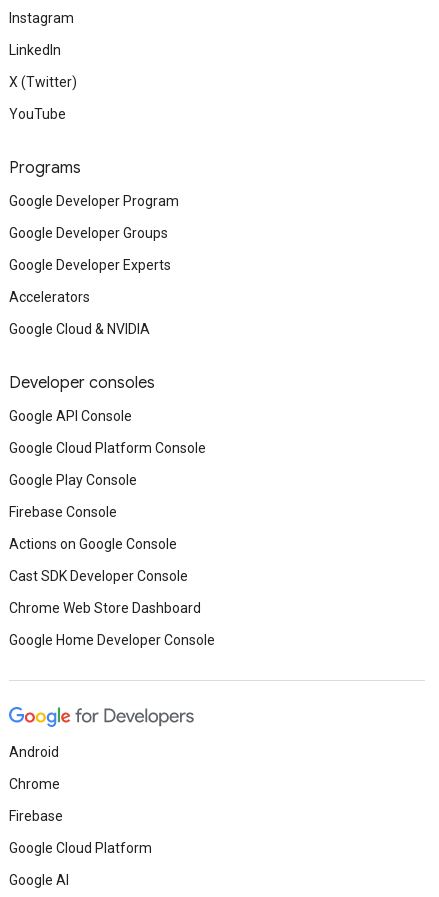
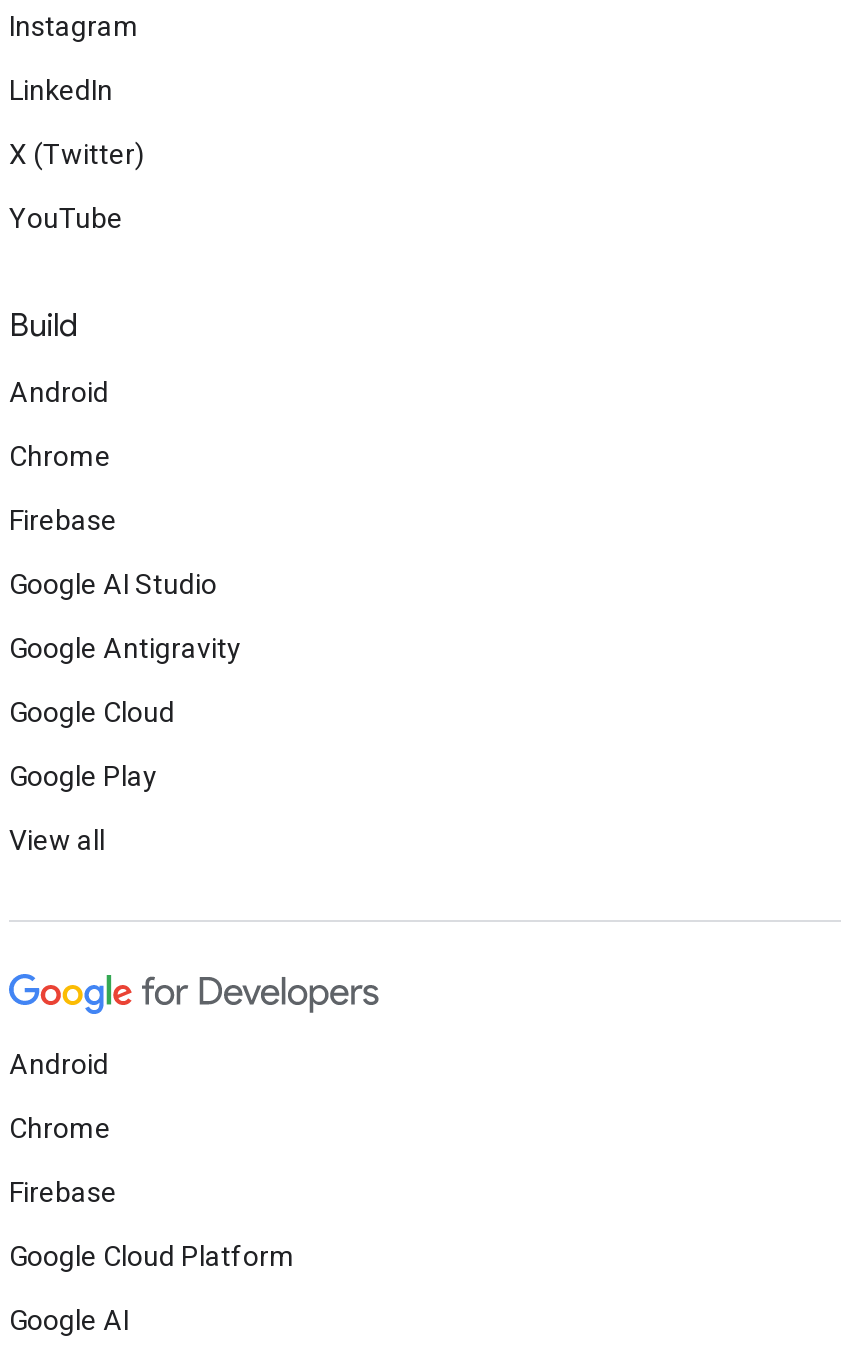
[9,158,215,648] Programs | Google Developer Program | Google Developer Groups | Google Developer Experts | Accelerators | Google Cloud & NVIDIA | Developer consoles | Google API Console | Google Cloud Platform Console | Google Play Console | Firebase Console | Actions on Google Console | Cast SDK Developer Console | Chrome Web Store Dashboard | Google Home Developer Console -> [9,306,241,856] Build | Android | Chrome | Firebase | Google AI Studio | Google Antigravity | Google Cloud | Google Play | View all

